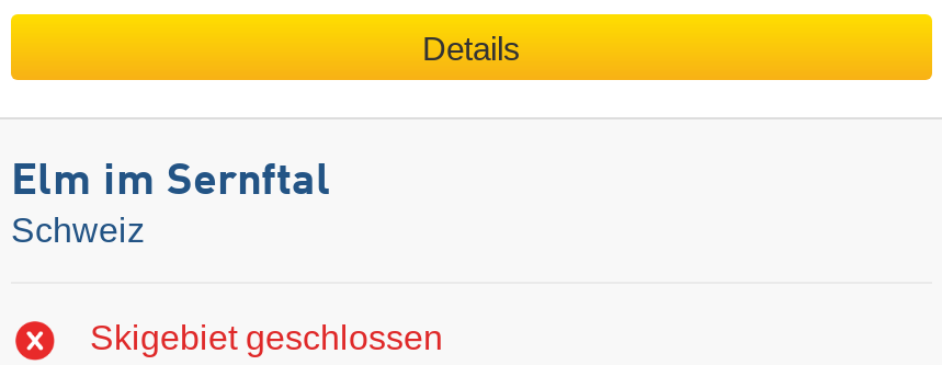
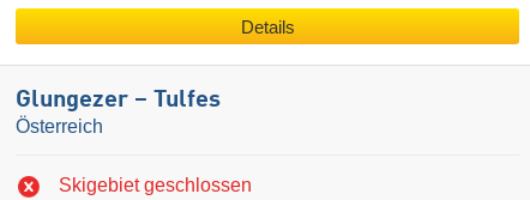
[11,160,331,248] Elm im Sernftal | Schweiz -> [16,88,221,136] Glungezer – Tulfes | Österreich

